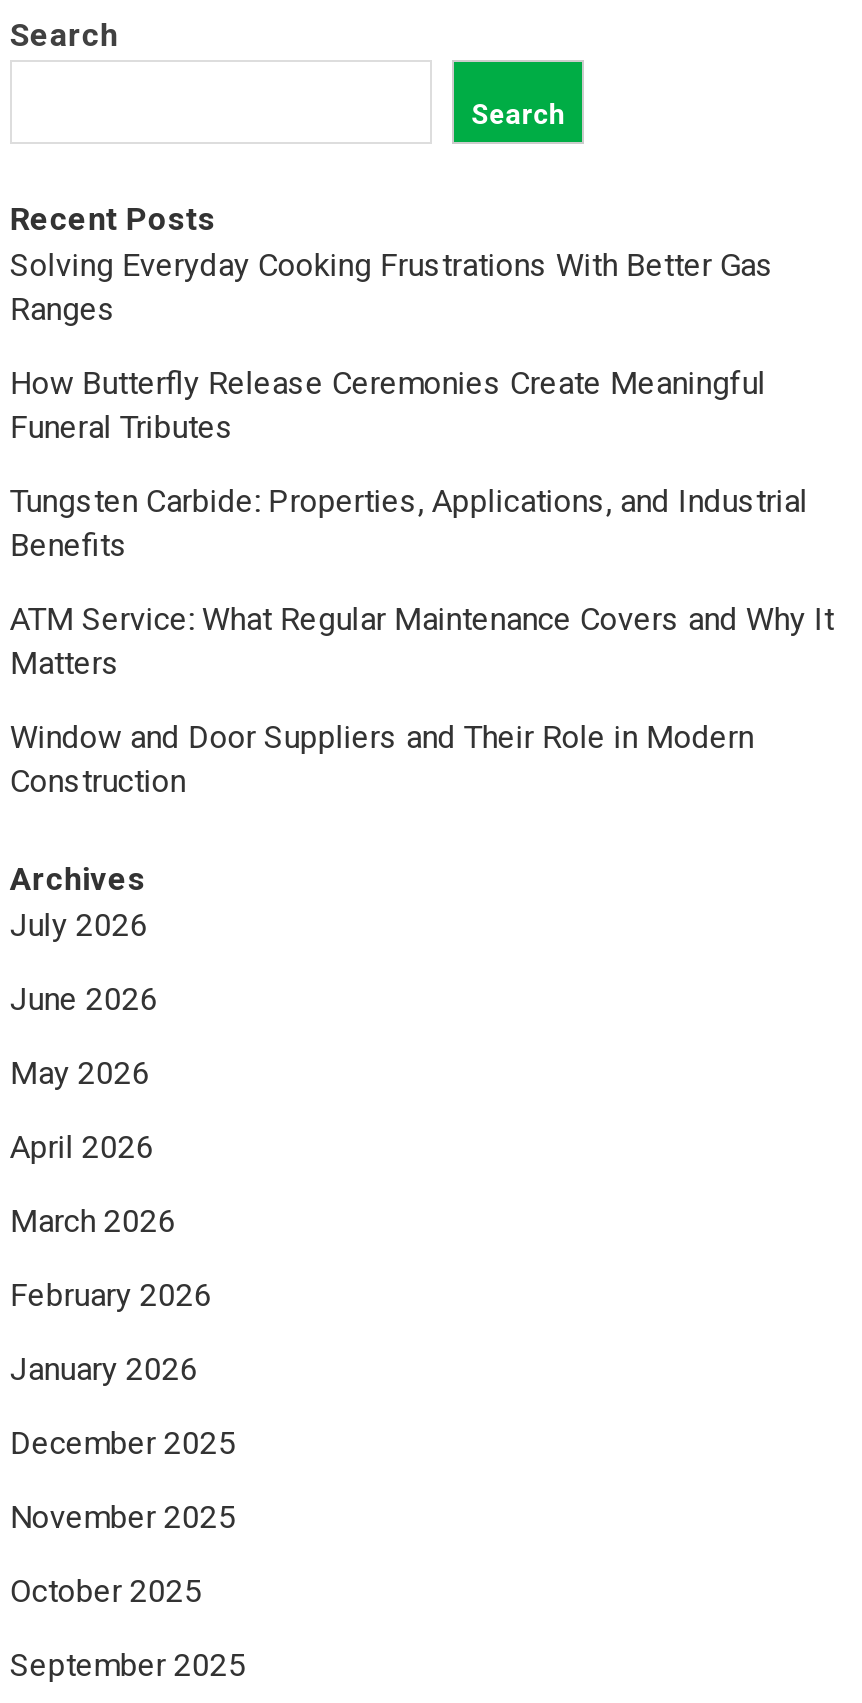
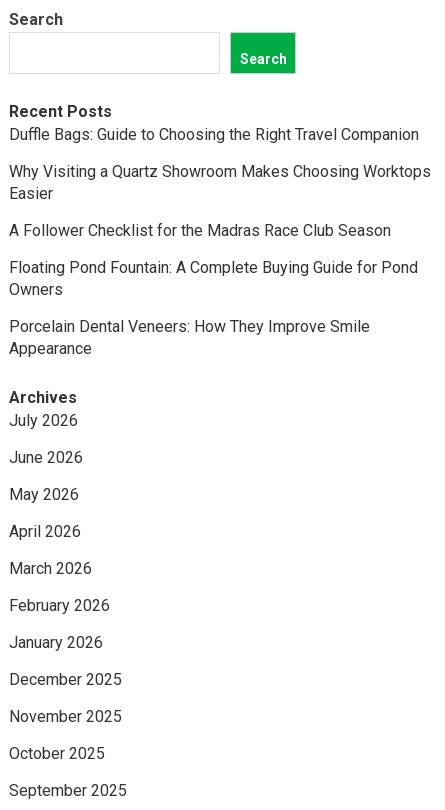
[10,246,774,328] Solving Everyday Cooking Frustrations With Better Gas | Ranges -> [9,125,419,144] Duffle Bags: Guide to Choosing the Right Travel Companion
[10,364,766,446] How Butterfly Release Ceremonies Create Meaningful | Funeral Tributes -> [9,162,431,203] Why Visiting a Quartz Showroom Makes Choosing Worktops | Easier
[10,482,808,564] Tungsten Carbide: Properties, Applications, and Industrial | Benefits -> [9,221,391,240] A Follower Checklist for the Madras Race Club Season
[10,600,834,682] ATM Service: What Regular Maintenance Covers and Why It | Matters -> [9,258,418,299] Floating Pond Fountain: A Complete Buying Guide for Pond | Owners
[10,718,754,800] Window and Door Suppliers and Their Role in Modern | Construction -> [9,317,370,358] Porcelain Dental Veneers: How They Improve Smile | Appearance

